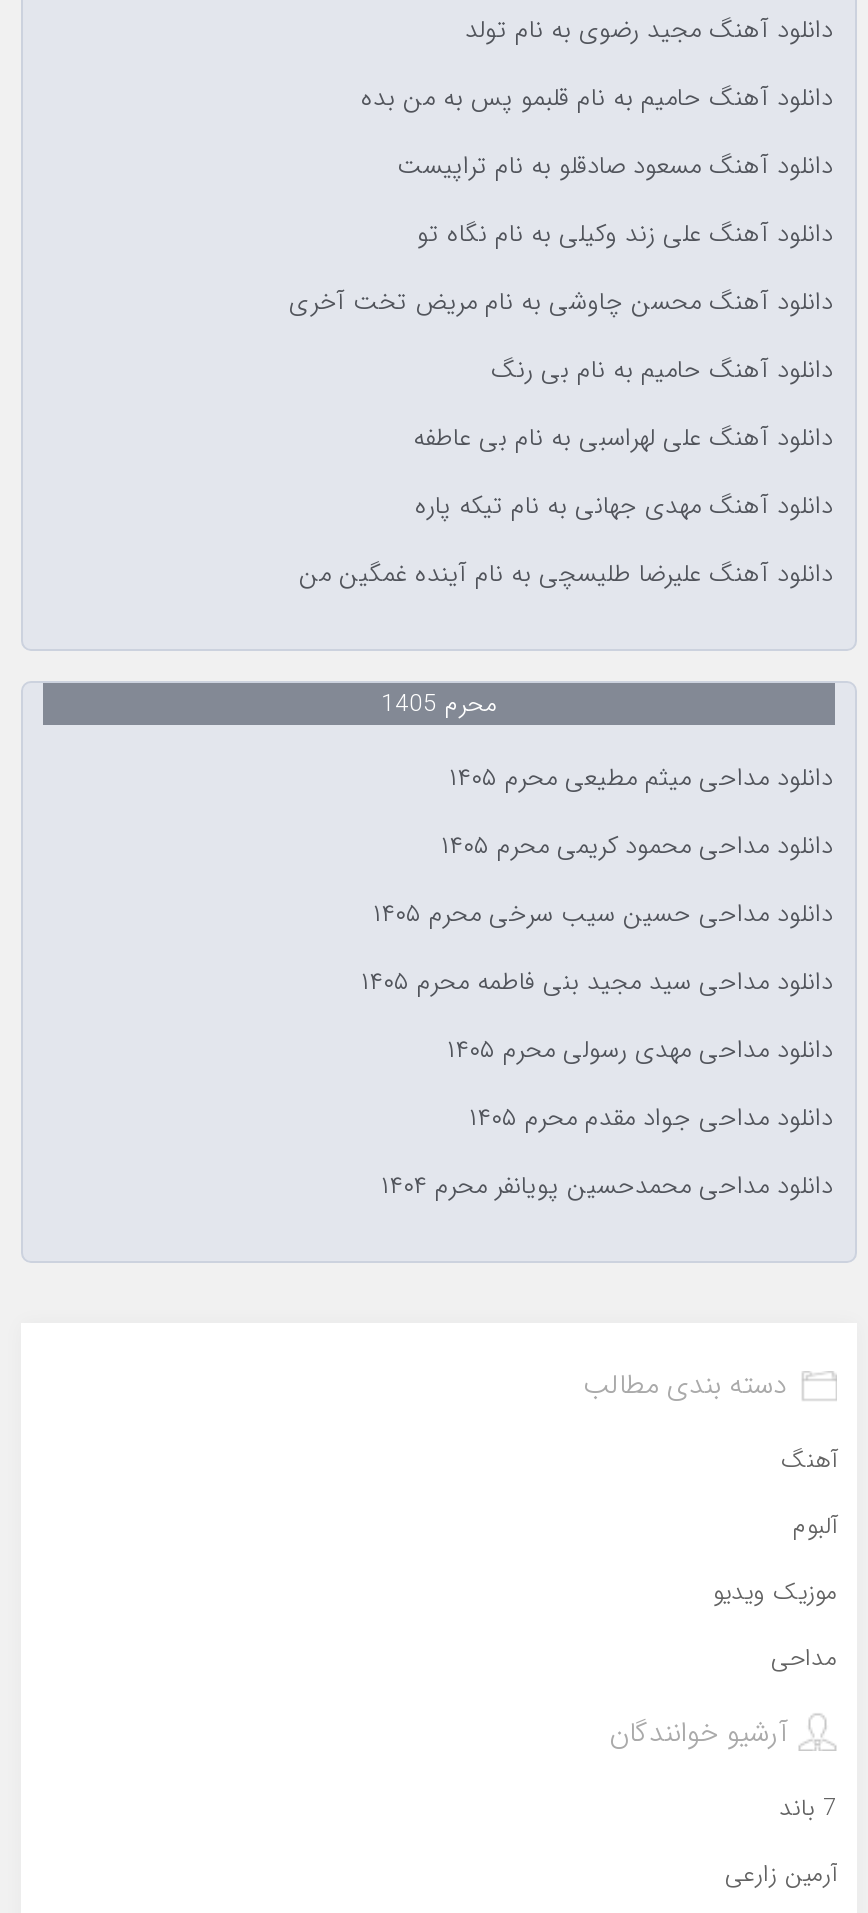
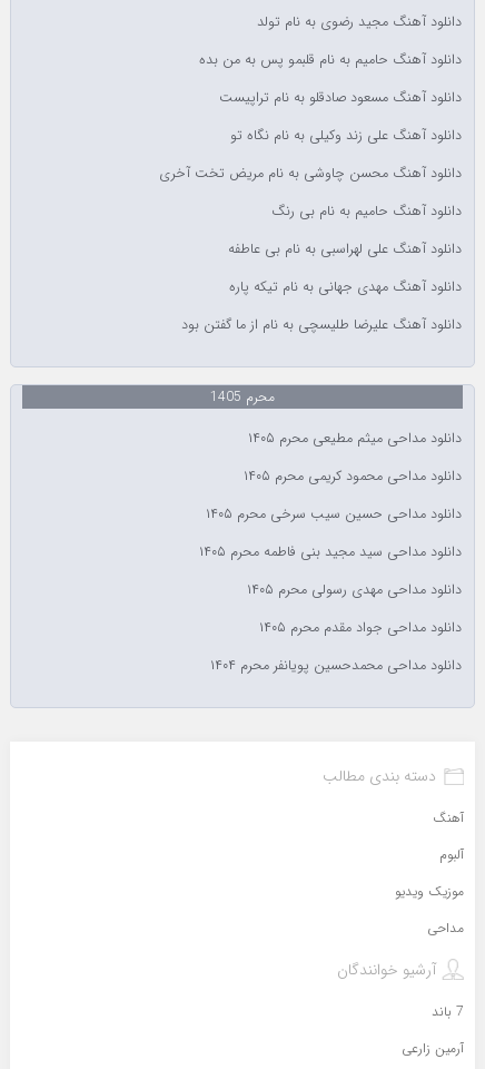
[299,555,833,595] دانلود آهنگ علیرضا طلیسچی به نام آینده غمگین من -> [181,314,462,336] دانلود آهنگ علیرضا طلیسچی به نام از ما گفتن بود

